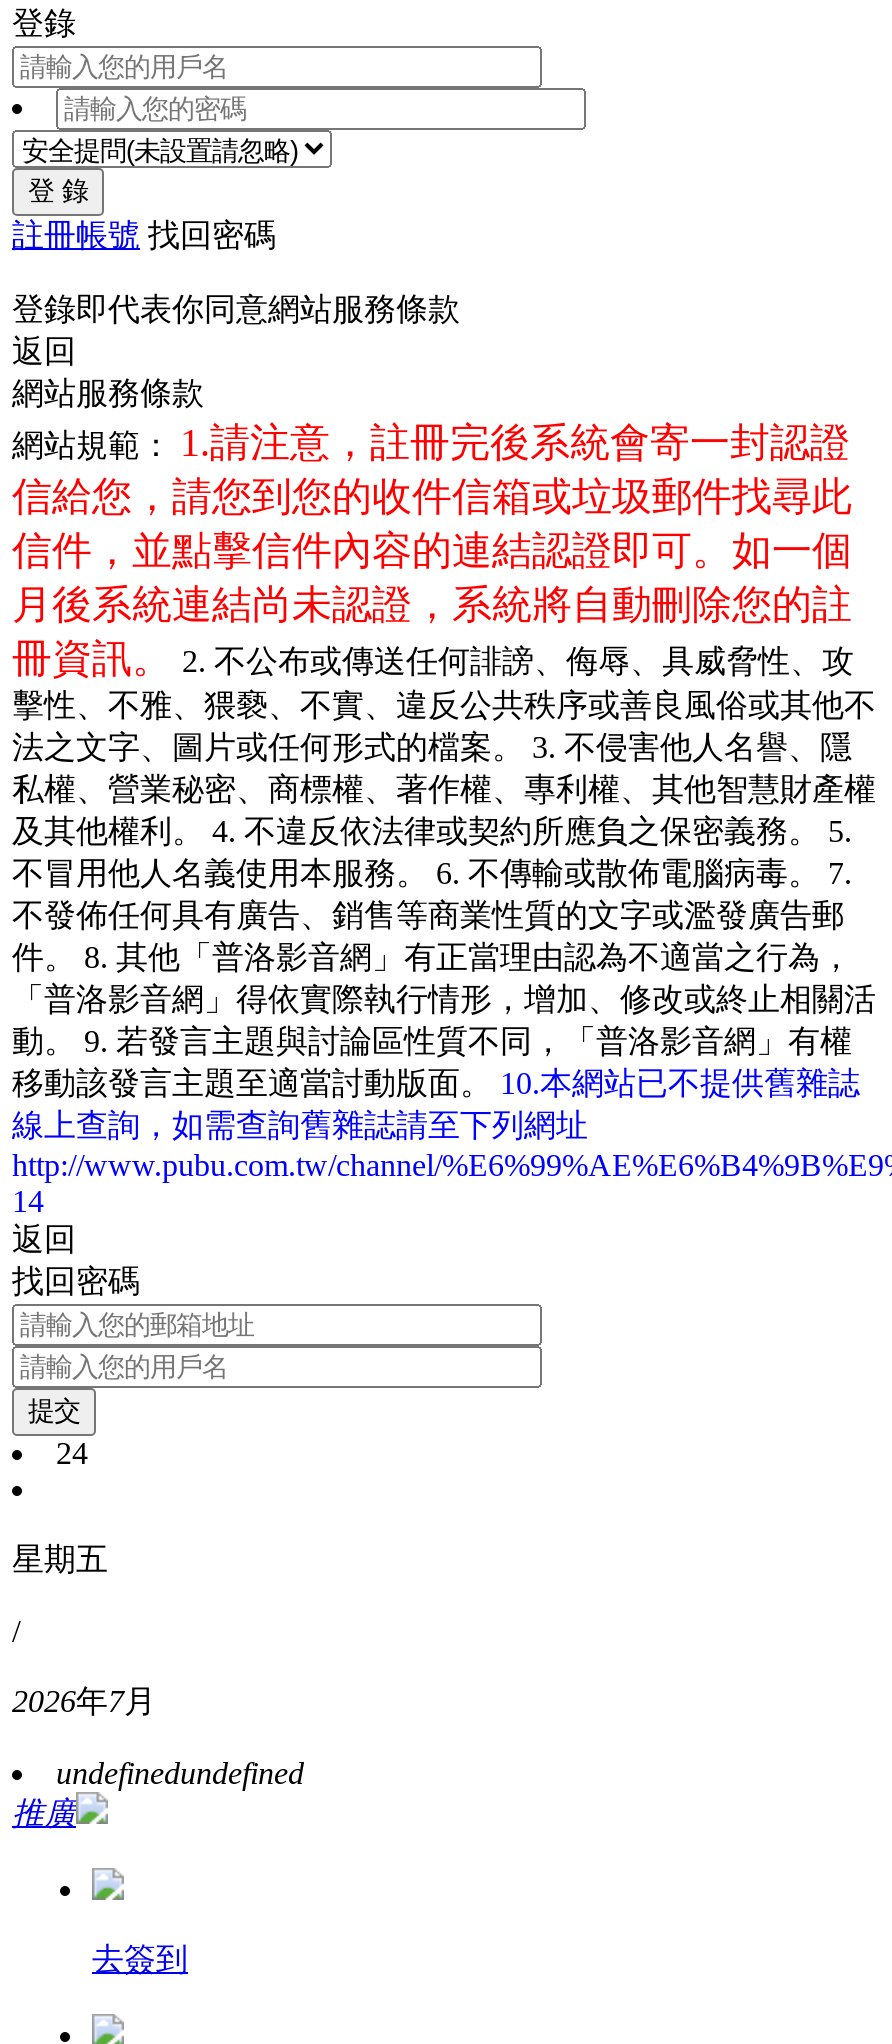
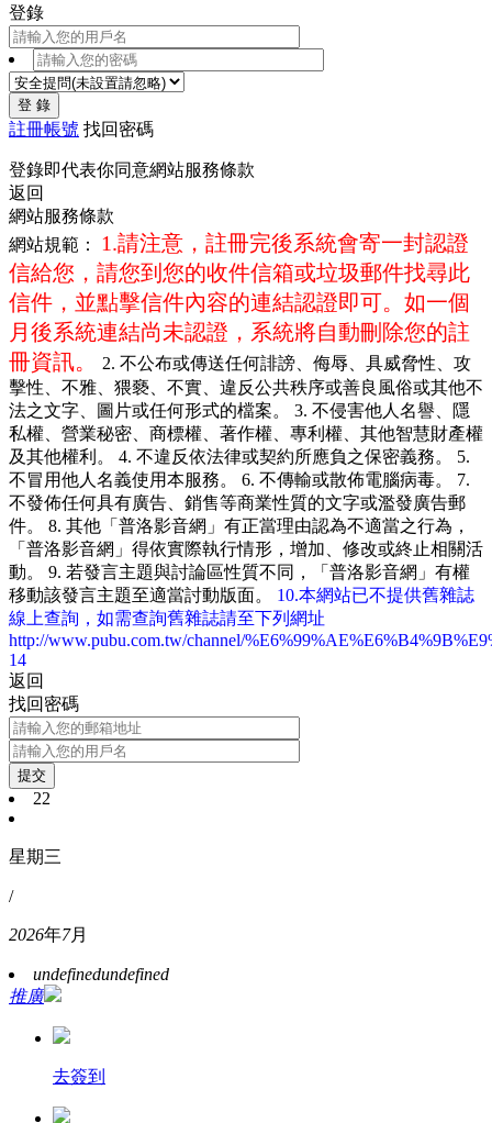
[56,1436,88,1470] 24 -> [33,789,51,808] 22
[12,1542,108,1576] 星期五 -> [9,847,62,866] 星期三

